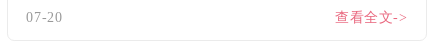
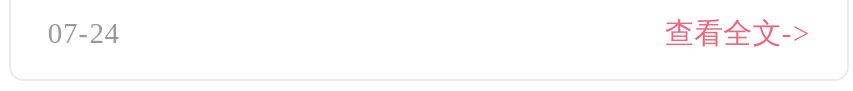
[26,9,62,25] 07-20 -> [48,17,120,49] 07-24

